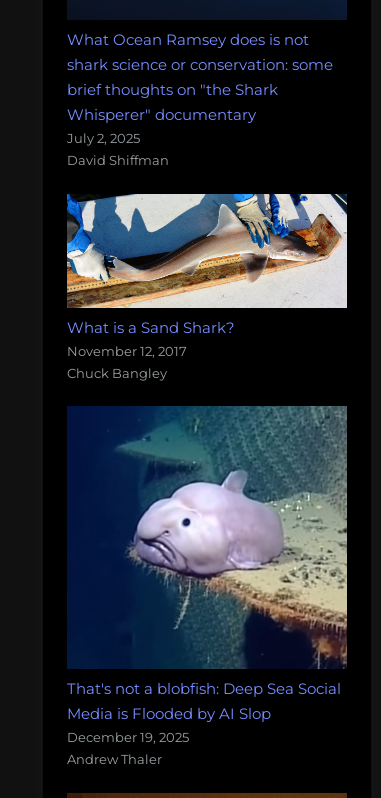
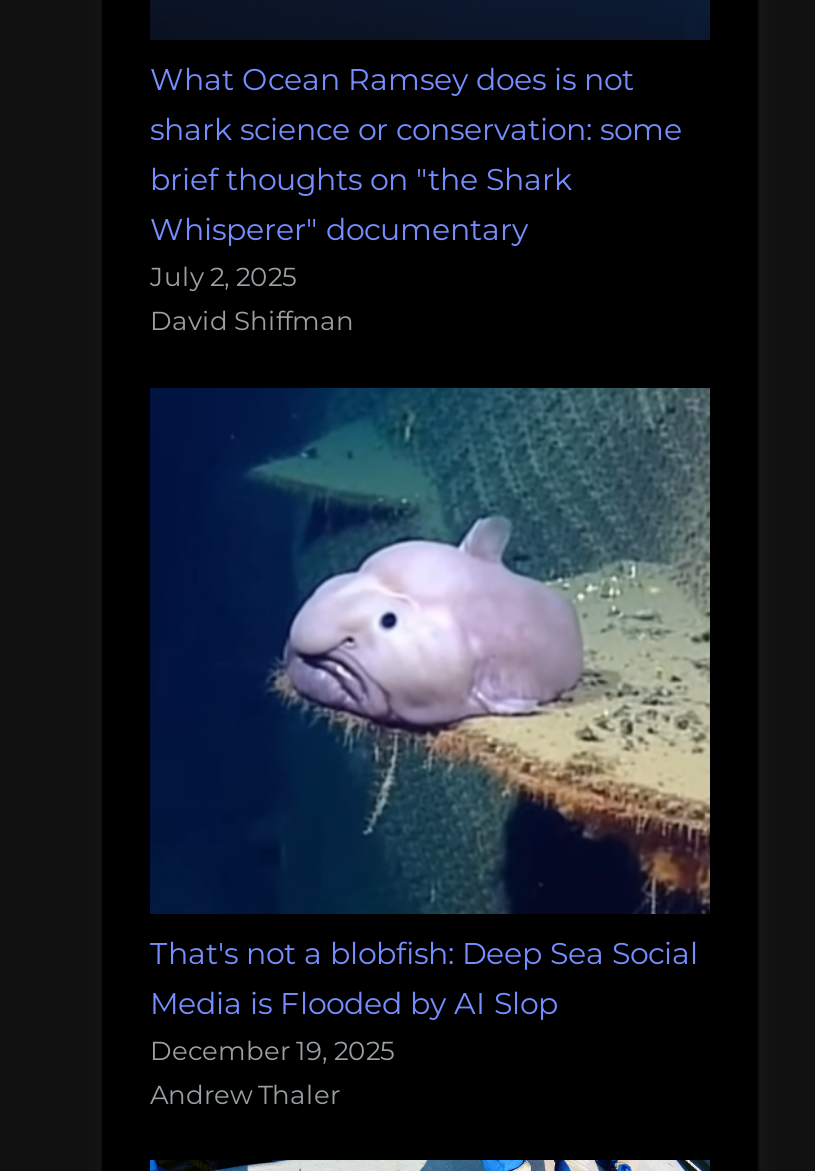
[66,193,348,381] [image] | What is a Sand Shark? | November 12, 2017 | Chuck Bangley -> none

